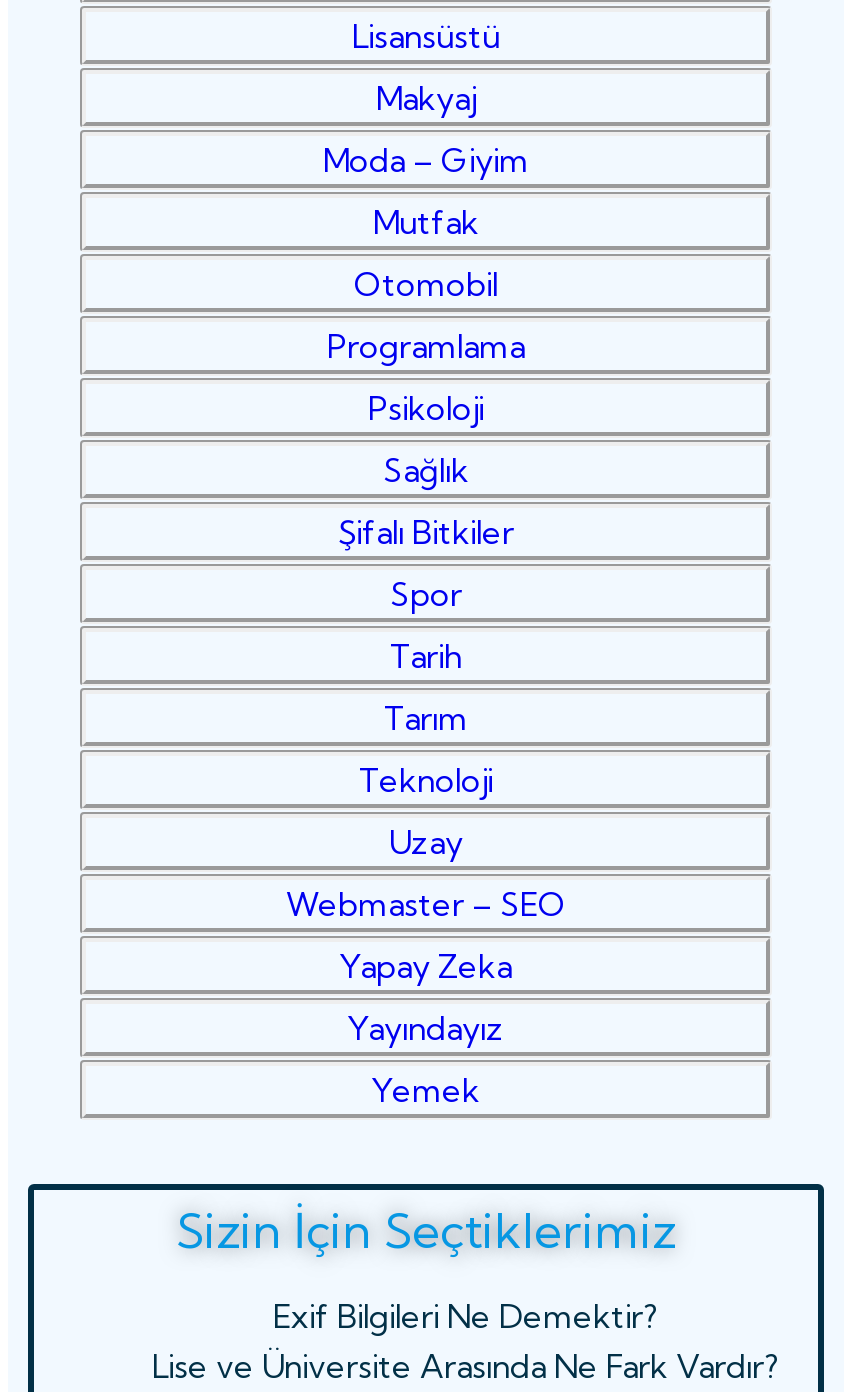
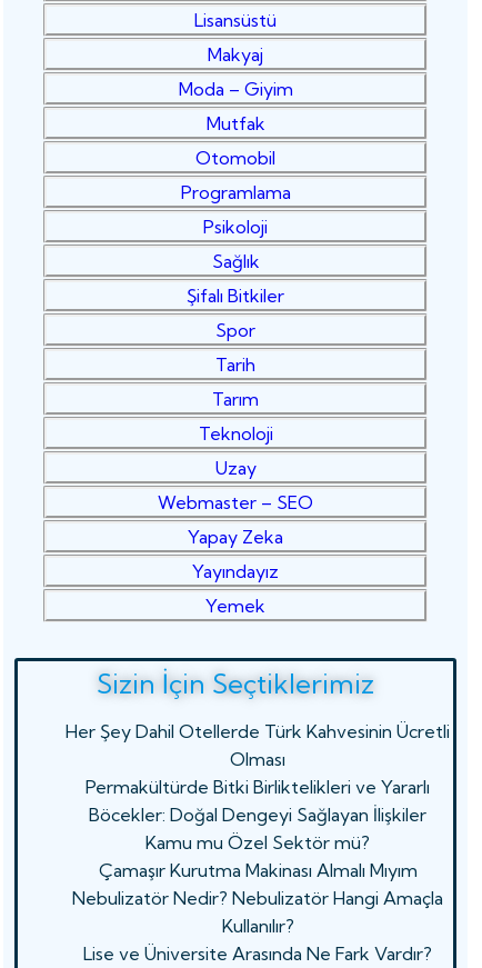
[273,1295,659,1335] Exif Bilgileri Ne Demektir? -> [66,720,450,936] Her Şey Dahil Otellerde Türk Kahvesinin Ücretli | Olması | Permakültürde Bitki Birliktelikleri ve Yararlı | Böcekler: Doğal Dengeyi Sağlayan İlişkiler | Kamu mu Özel Sektör mü? | Çamaşır Kurutma Makinası Almalı Mıyım | Nebulizatör Nedir? Nebulizatör Hangi Amaçla | Kullanılır?

